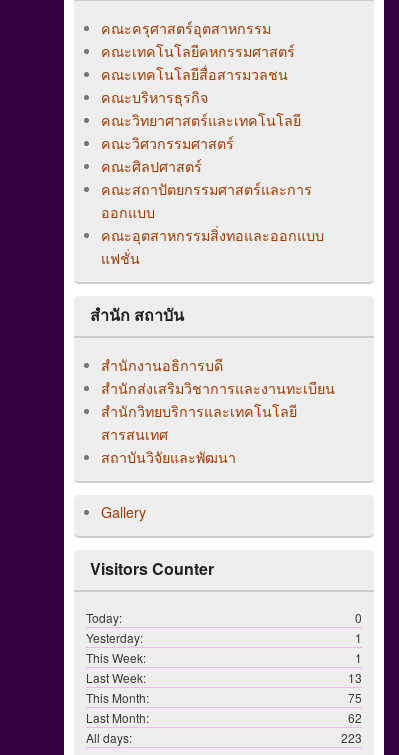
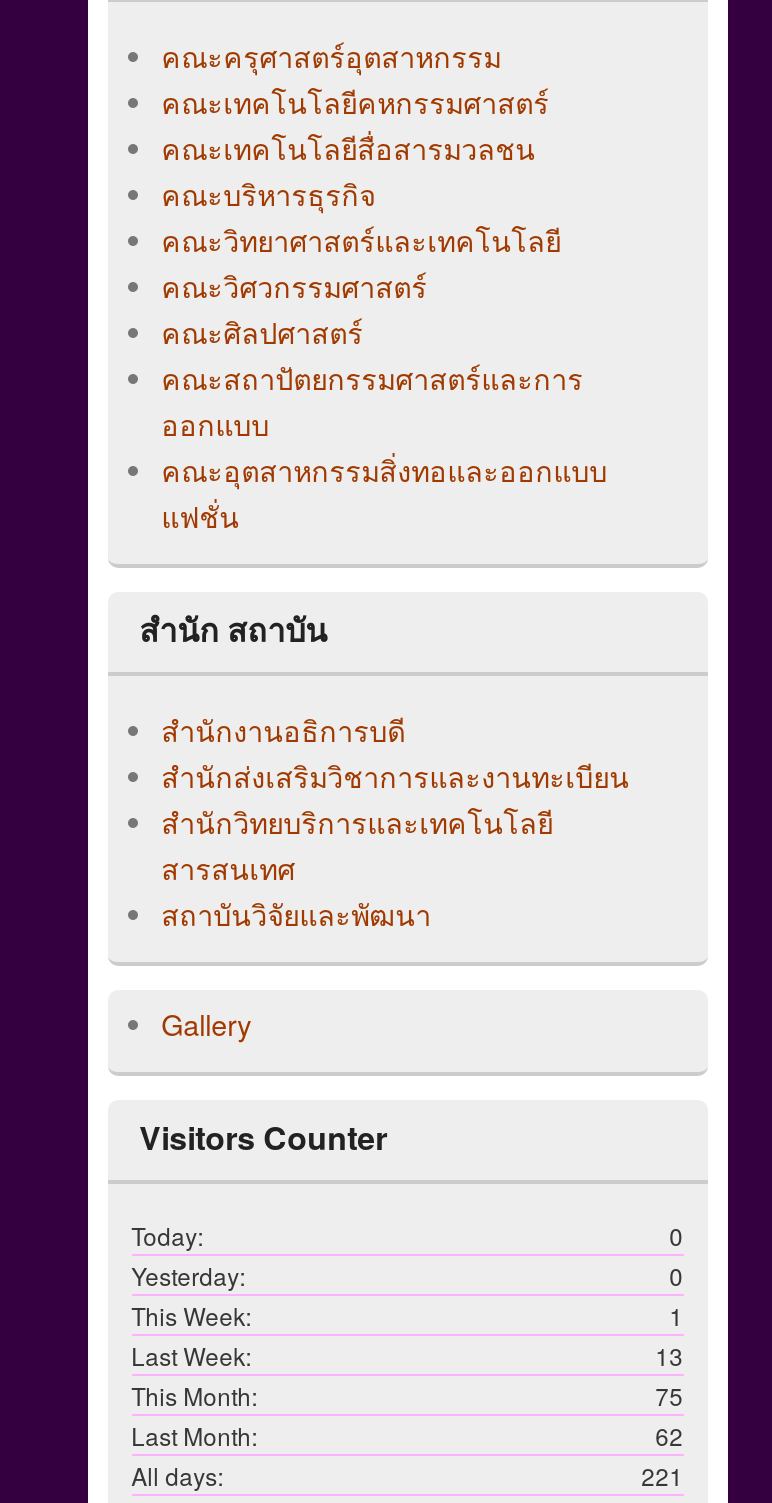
[355,629,362,646] 1 -> [669,1259,683,1293] 0
[341,729,362,746] 223 -> [641,1459,683,1493] 221

